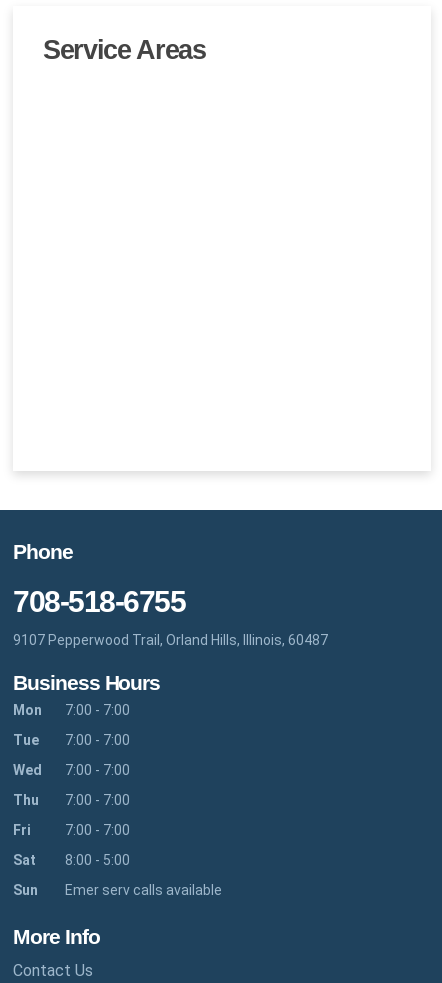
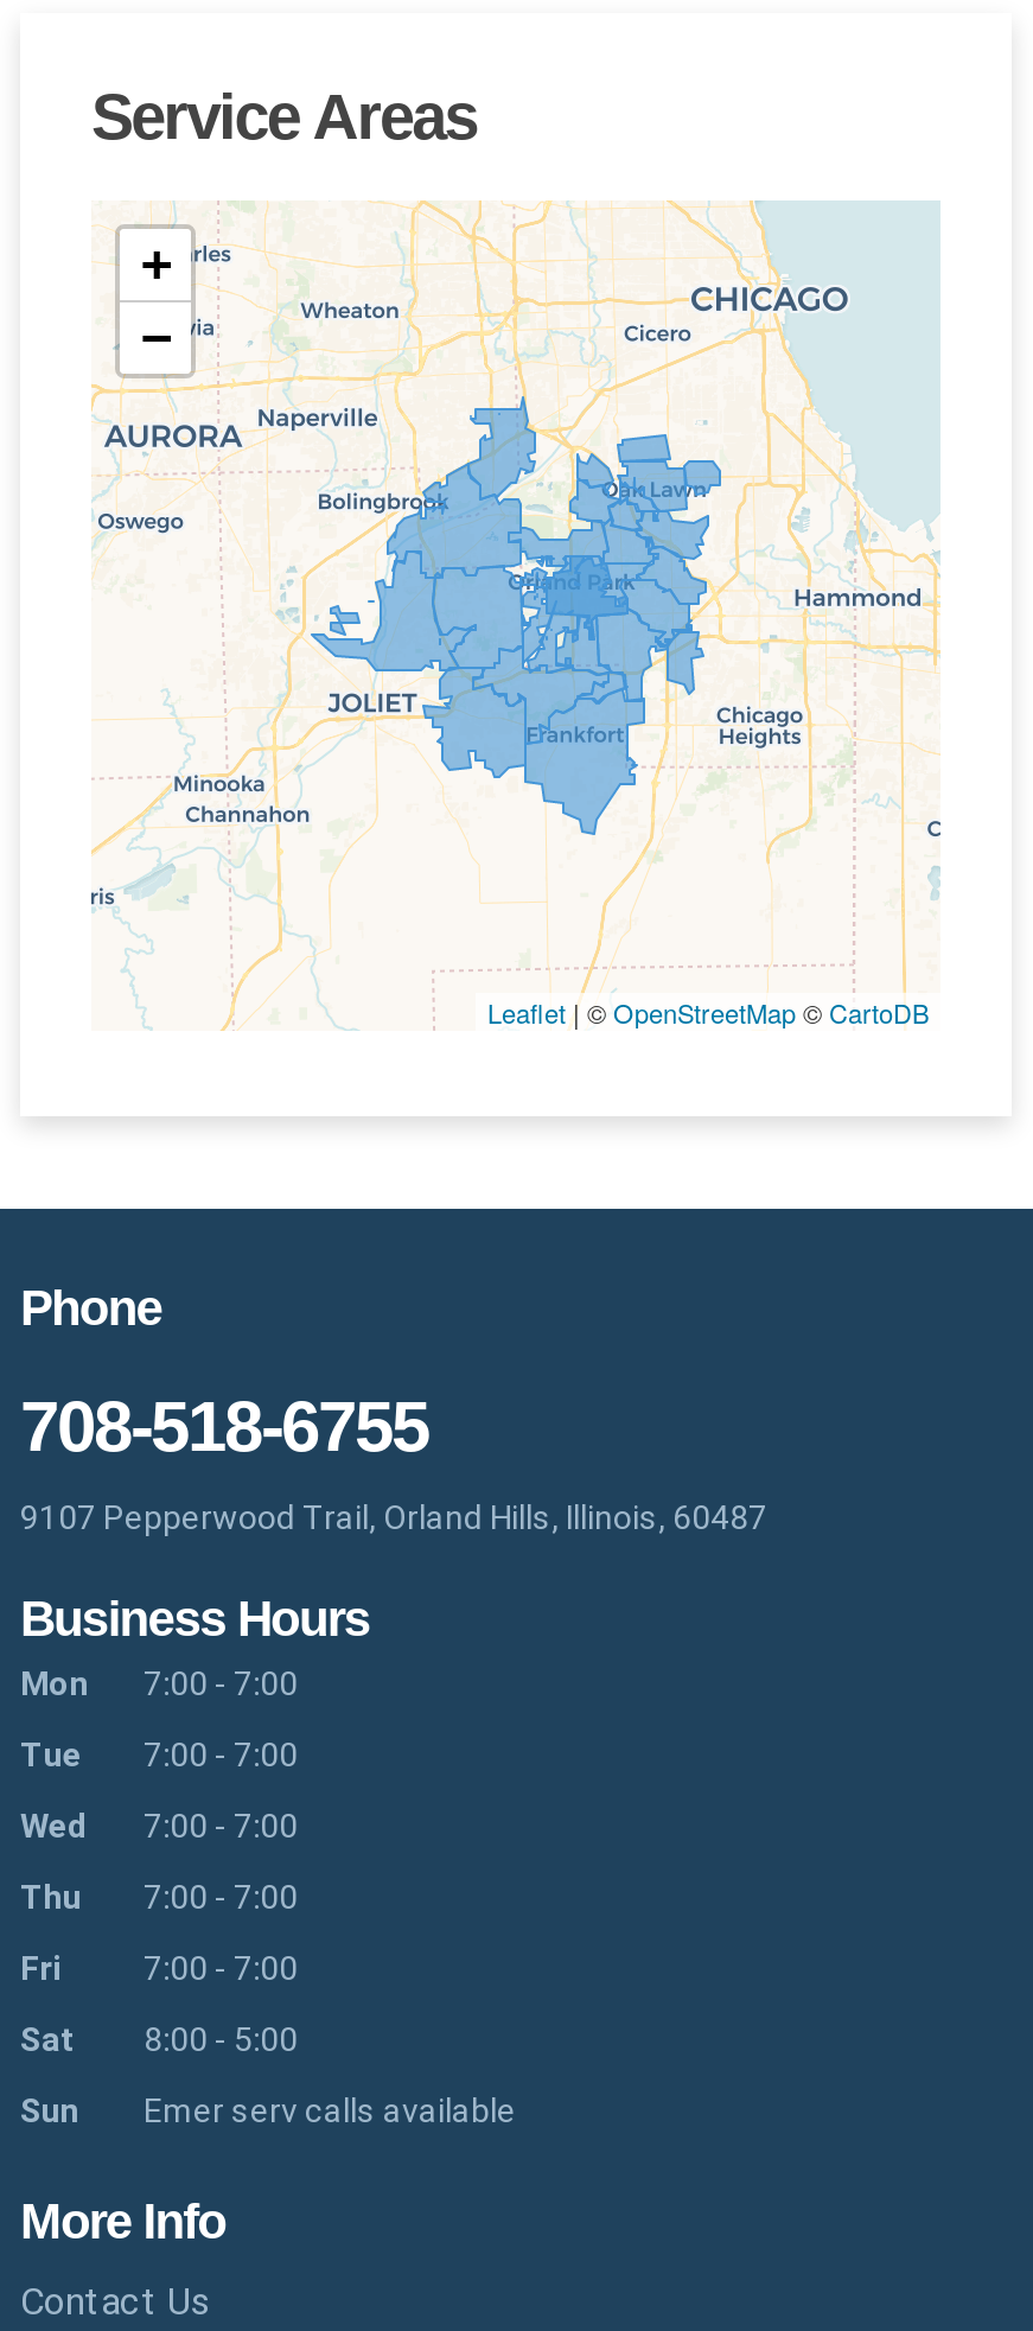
none -> [89,200,943,1031] [image]

